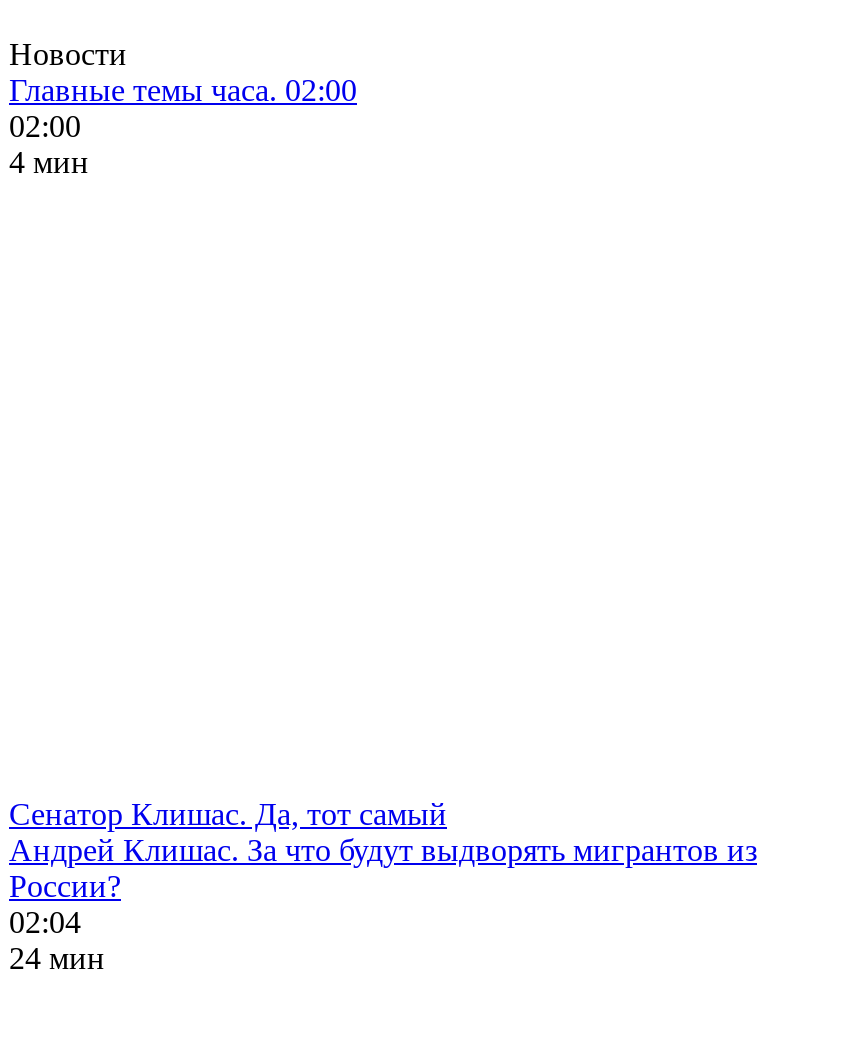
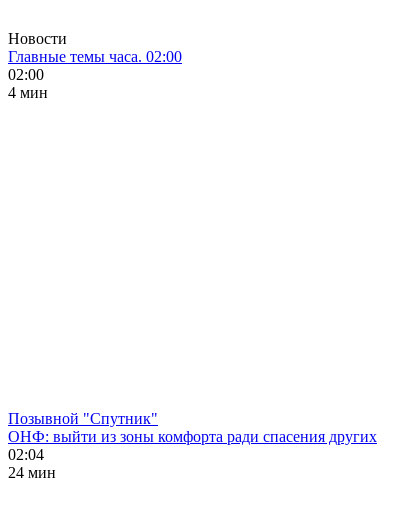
[9,797,757,903] Сенатор Клишас. Да, тот самый | Андрей Клишас. За что будут выдворять мигрантов из | России? -> [8,410,377,445] Позывной "Спутник" | ОНФ: выйти из зоны комфорта ради спасения других

